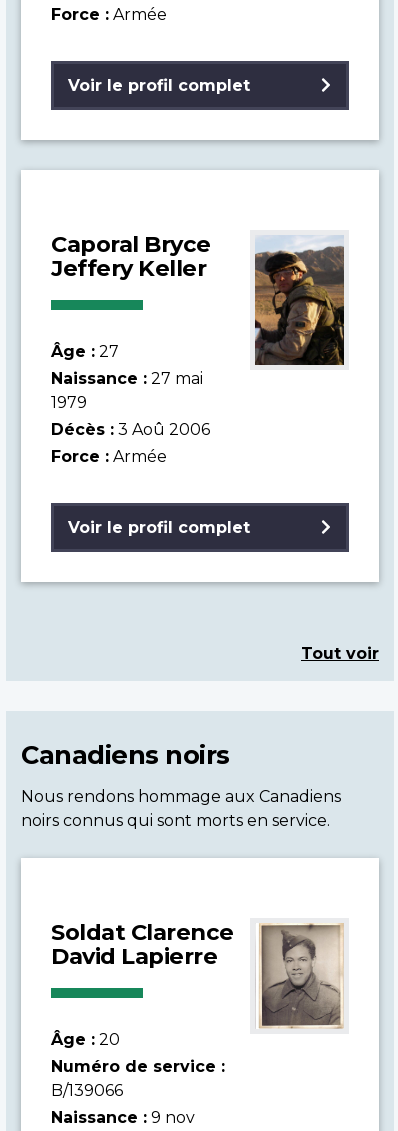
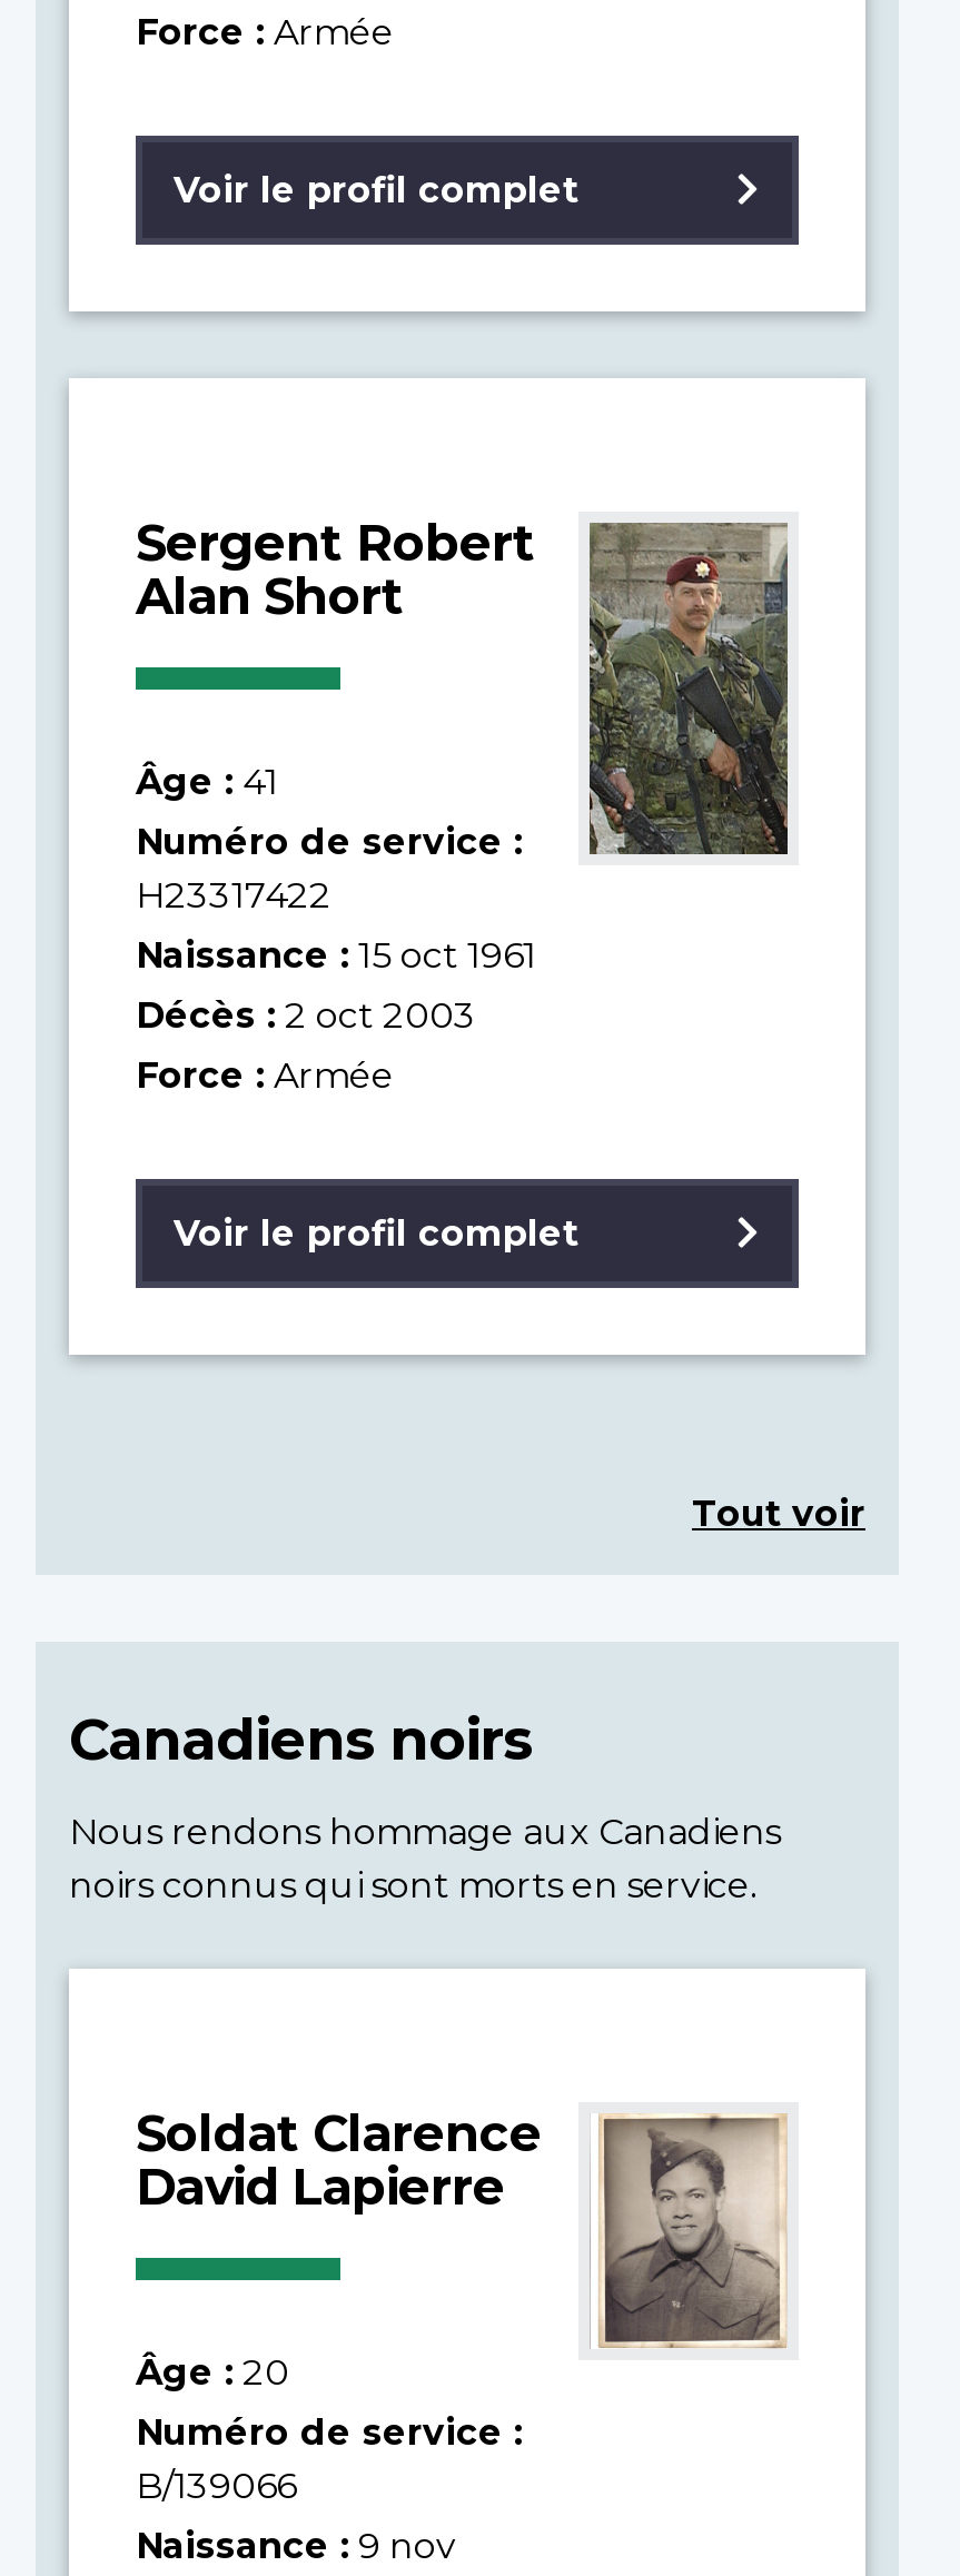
[51,230,210,282] Caporal Bryce | Jeffery Keller -> [136,511,536,627] Sergent Robert | Alan Short
[254,235,344,367] [image] -> [587,521,790,859] [image]
[51,342,210,439] Âge : 27 | Naissance : 27 mai | 1979 | Décès : 3 Aoû 2006 -> [136,760,536,1036] Âge : 41 | Numéro de service : | H23317422 | Naissance : 15 oct 1961 | Décès : 2 oct 2003

